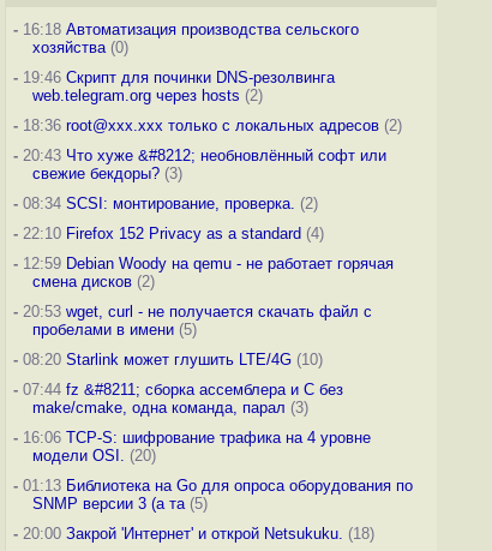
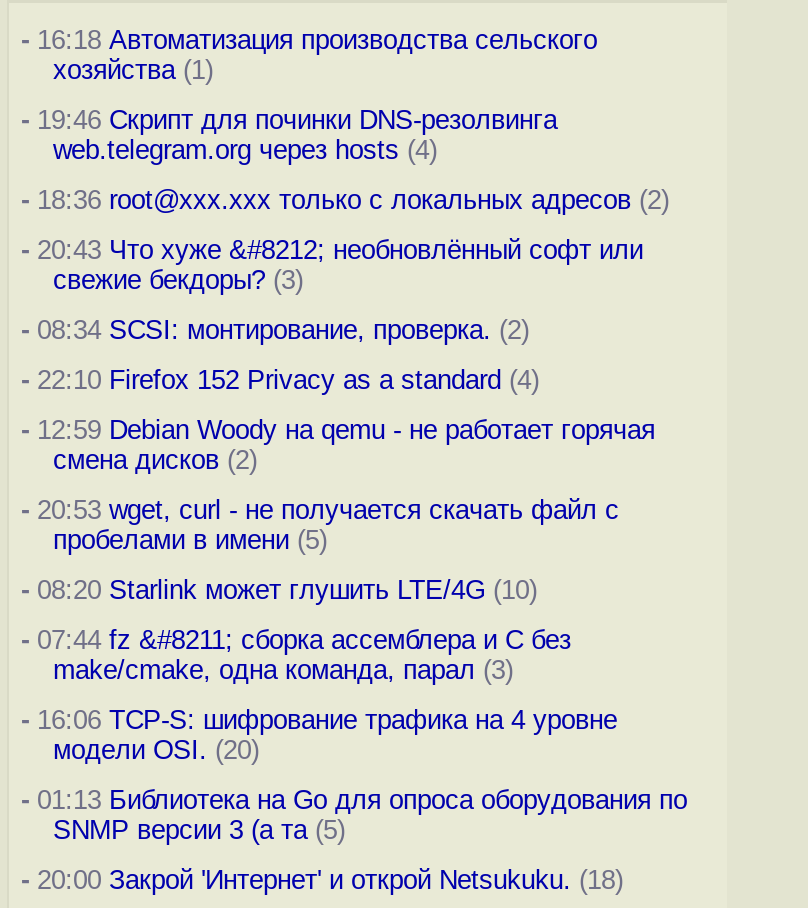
[32,38,128,56] хозяйства (0) -> [53,55,213,85] хозяйства (1)
[32,86,263,104] web.telegram.org через hosts (2) -> [53,135,437,165] web.telegram.org через hosts (4)

